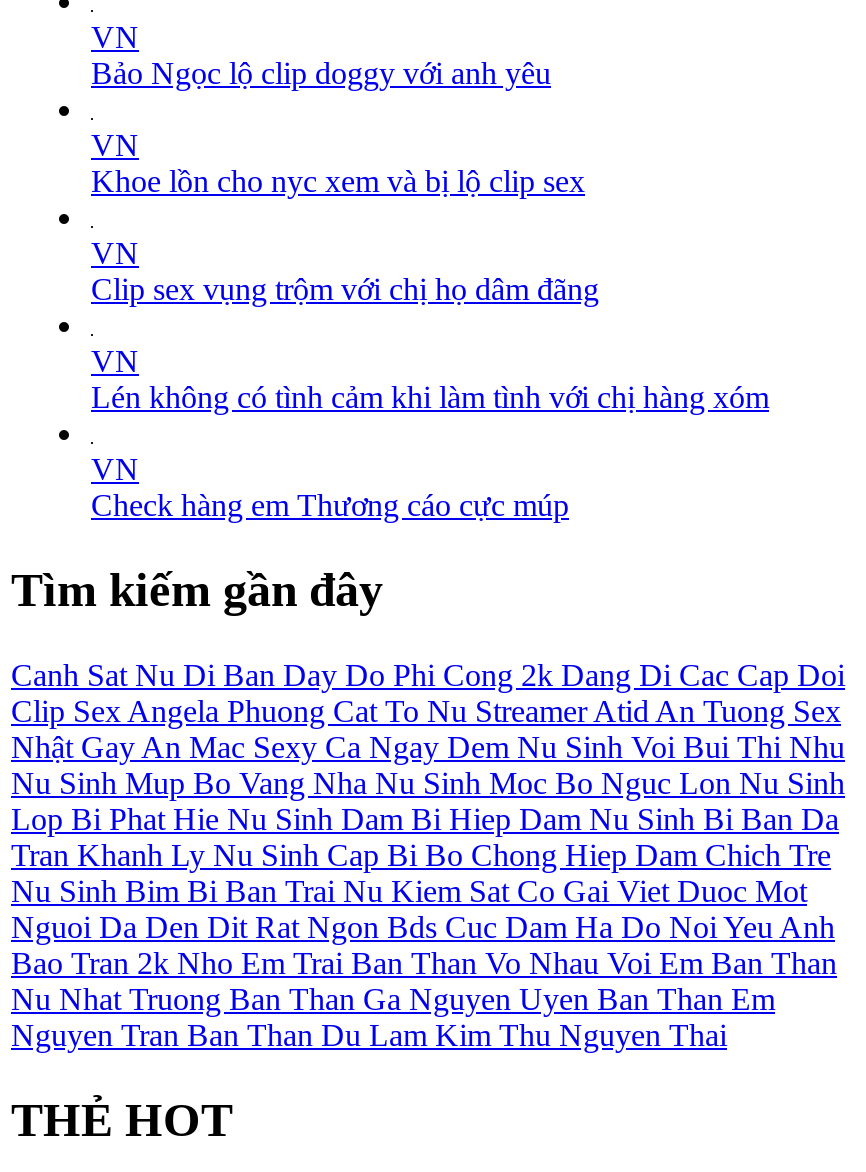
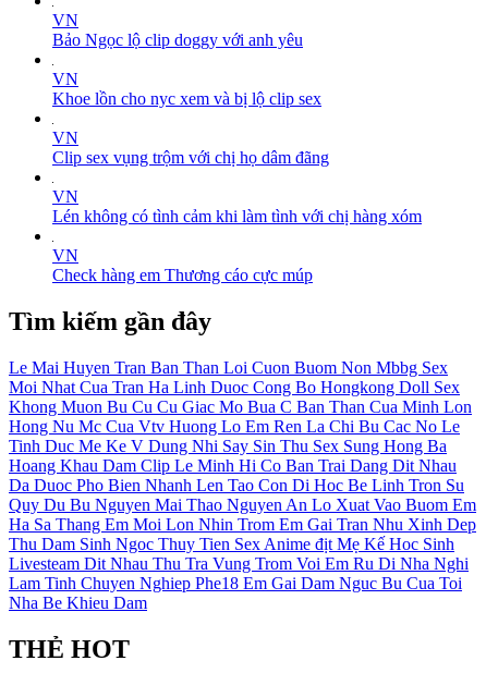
[11,658,845,1052] Canh Sat Nu Di Ban Day Do Phi Cong 2k Dang Di Cac Cap Doi | Clip Sex Angela Phuong Cat To Nu Streamer Atid An Tuong Sex | Nhật Gay An Mac SexyCa Ngay Dem Nu Sinh Voi Bui Thi Nhu | Nu Sinh Mup Bo Vang Nha Nu Sinh Moc Bo Nguc Lon Nu Sinh | Lop Bi Phat Hie Nu Sinh Dam Bi Hiep Dam Nu Sinh Bi Ban Da | Tran Khanh Ly Nu Sinh Cap Bi Bo Chong Hiep Dam Chich Tre | Nu Sinh Bim Bi Ban Trai Nu Kiem Sat Co Gai Viet Duoc Mot | Nguoi Da Den Dit Rat Ngon Bds Cuc Dam Ha Do Noi Yeu Anh | Bao Tran 2k Nho Em Trai Ban Than Vo Nhau Voi Em Ban Than | Nu Nhat Truong Ban Than Ga Nguyen Uyen Ban Than Em | Nguyen Tran Ban Than Du Lam Kim Thu Nguyen Thai -> [9,358,476,612] Le Mai Huyen Tran Ban Than Loi Cuon Buom Non Mbbg Sex | Moi Nhat Cua Tran Ha Linh Duoc Cong Bo Hongkong Doll Sex | Khong Muon Bu Cu Cu Giac Mo Bua C Ban Than Cua Minh Lon | Hong Nu Mc Cua Vtv Huong Lo Em Ren La Chi Bu Cac No Le | Tinh Duc Me Ke V Dung Nhi Say Sin Thu Sex Sung Hong Ba | Hoang Khau Dam Clip Le Minh Hi Co Ban Trai Dang Dit Nhau | Da Duoc Pho Bien Nhanh Len Tao Con Di Hoc Be Linh Tron Su | Quy Du Bu Nguyen Mai Thao Nguyen An Lo Xuat Vao Buom Em | Ha Sa Thang Em Moi Lon Nhin Trom Em Gai Tran Nhu Xinh Dep | Thu Dam Sinh Ngoc Thuy Tien Sex Anime địt Mẹ Kế Hoc Sinh | Livesteam Dit Nhau Thu Tra Vung Trom Voi Em Ru Di Nha Nghi | Lam Tinh Chuyen Nghiep Phe18 Em Gai Dam Nguc Bu Cua Toi | Nha Be Khieu Dam

